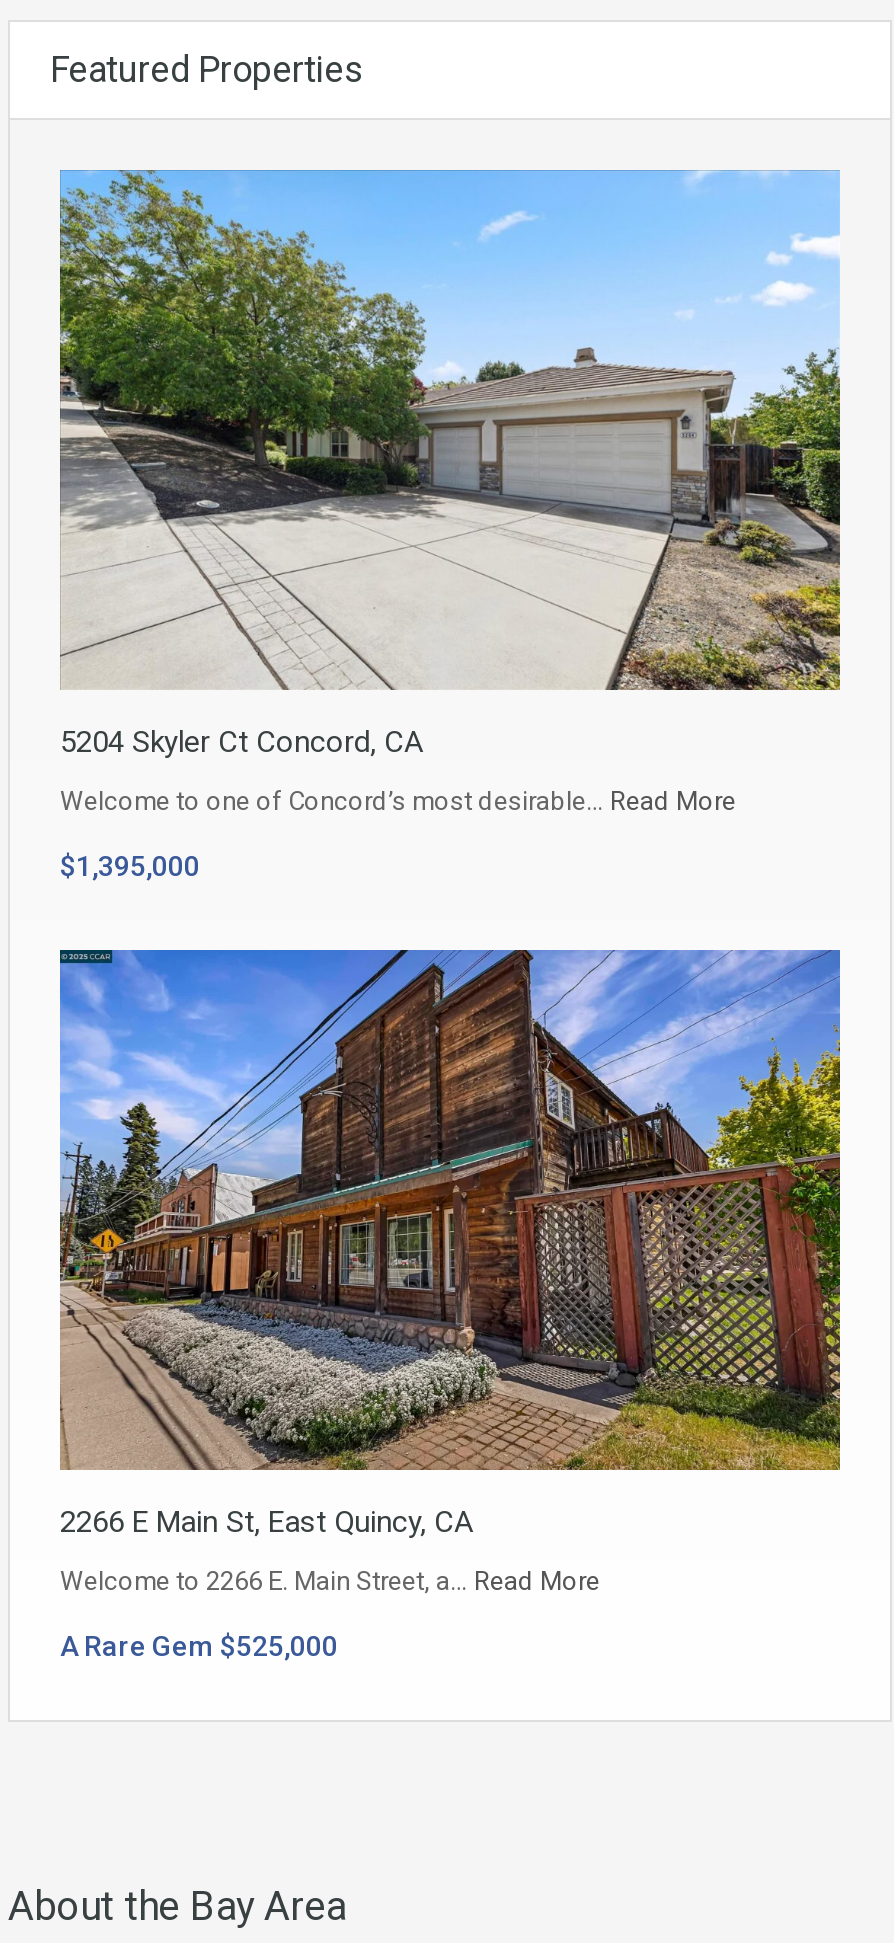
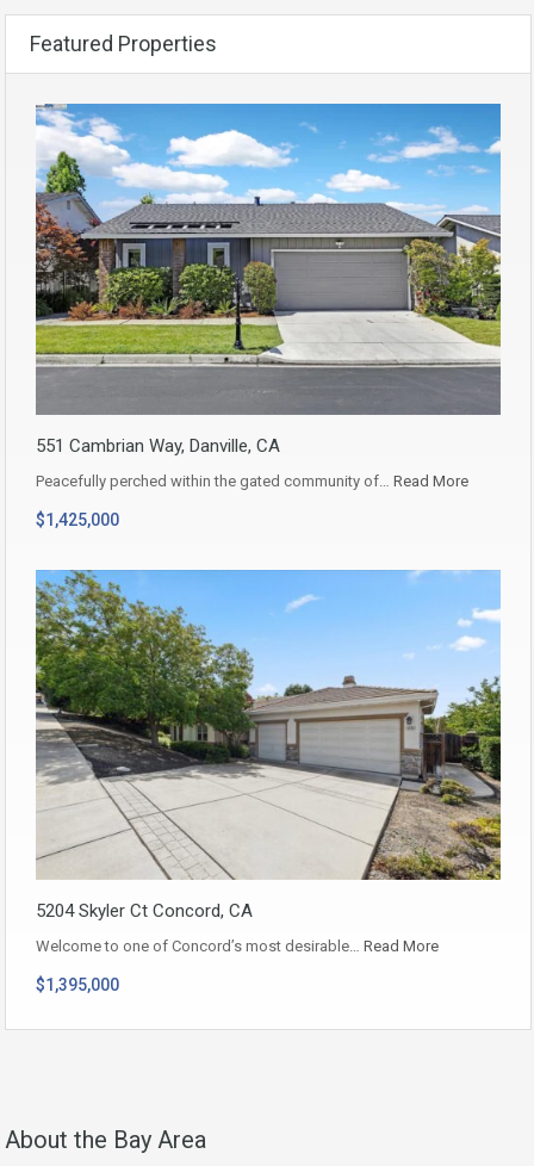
none -> [35,104,502,529] [image] | 551 Cambrian Way, Danville, CA | Peacefully perched within the gated community of… Read More | $1,425,000
moved [56,166,844,882] -> [33,568,503,995]: [image] | 5204 Skyler Ct Concord, CA | Welcome to one of Concord’s most desirable… Read More | $1,395,000
[58,948,842,1662] [image] | 2266 E Main St, East Quincy, CA | Welcome to 2266 E. Main Street, a… Read More | A Rare Gem $525,000 -> none

